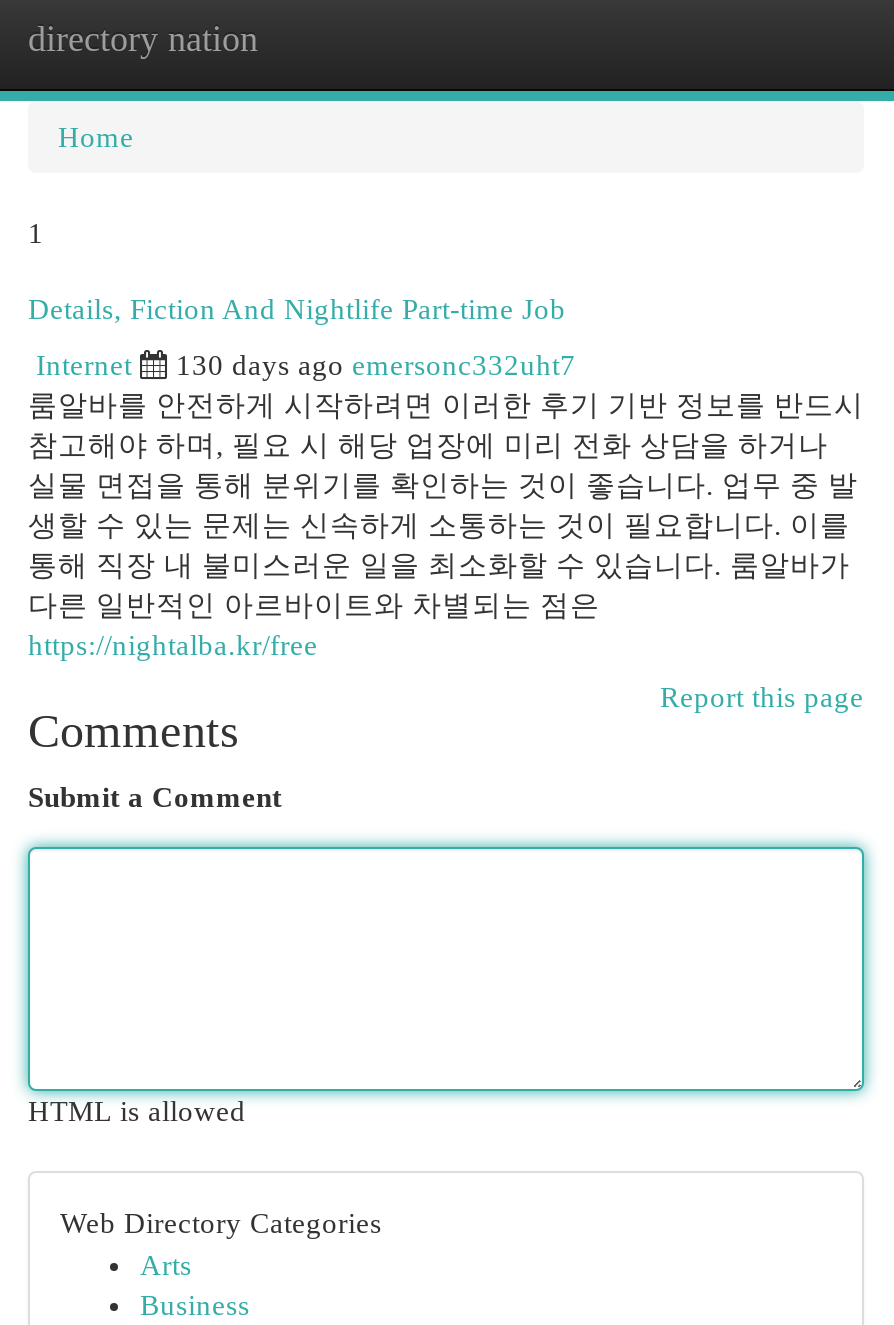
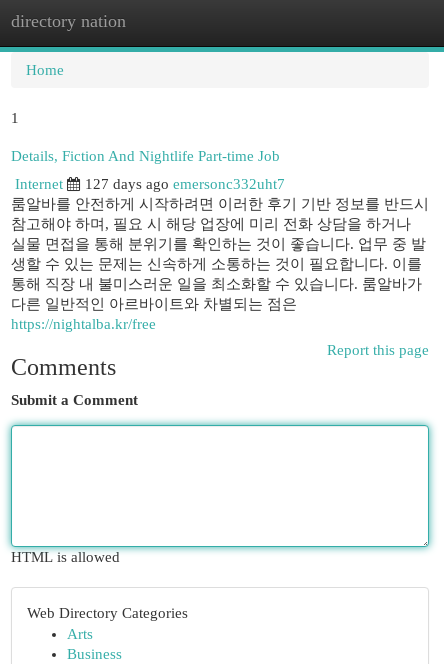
[176,349,576,381] 130 days ago emersonc332uht7 -> [85,176,285,192] 127 days ago emersonc332uht7

